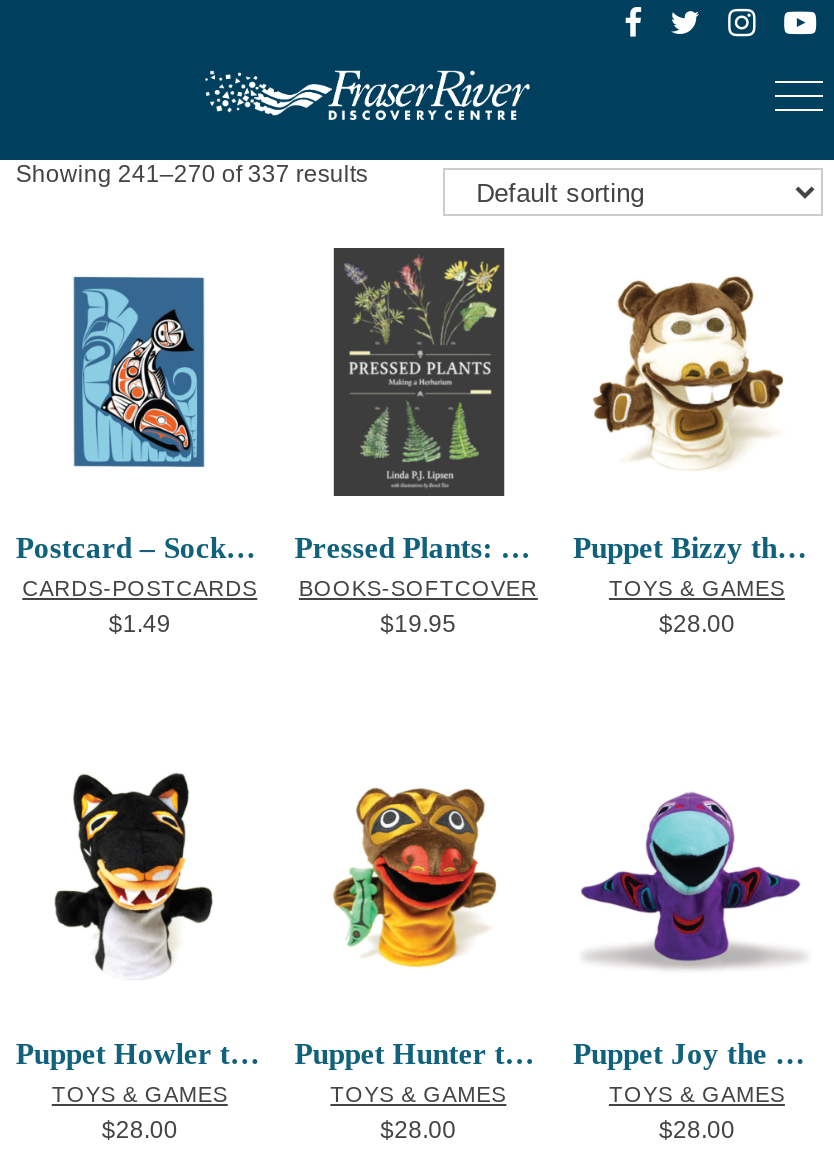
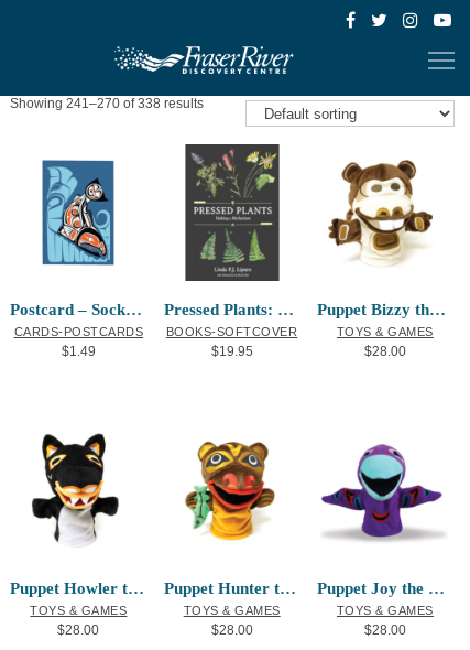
[16,160,368,188] Showing 241–270 of 337 results -> [10,96,204,111] Showing 241–270 of 338 results

